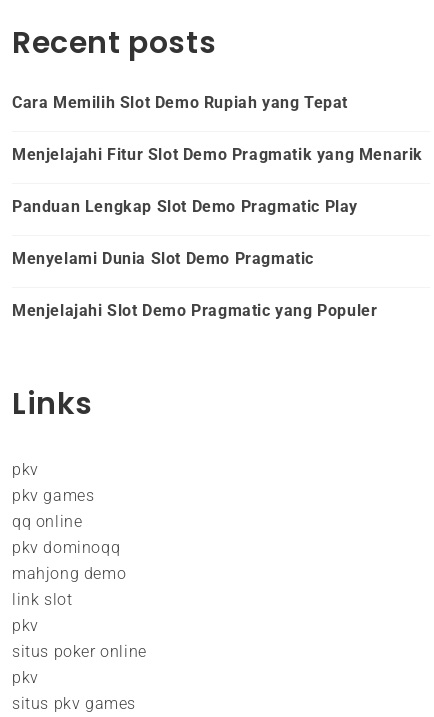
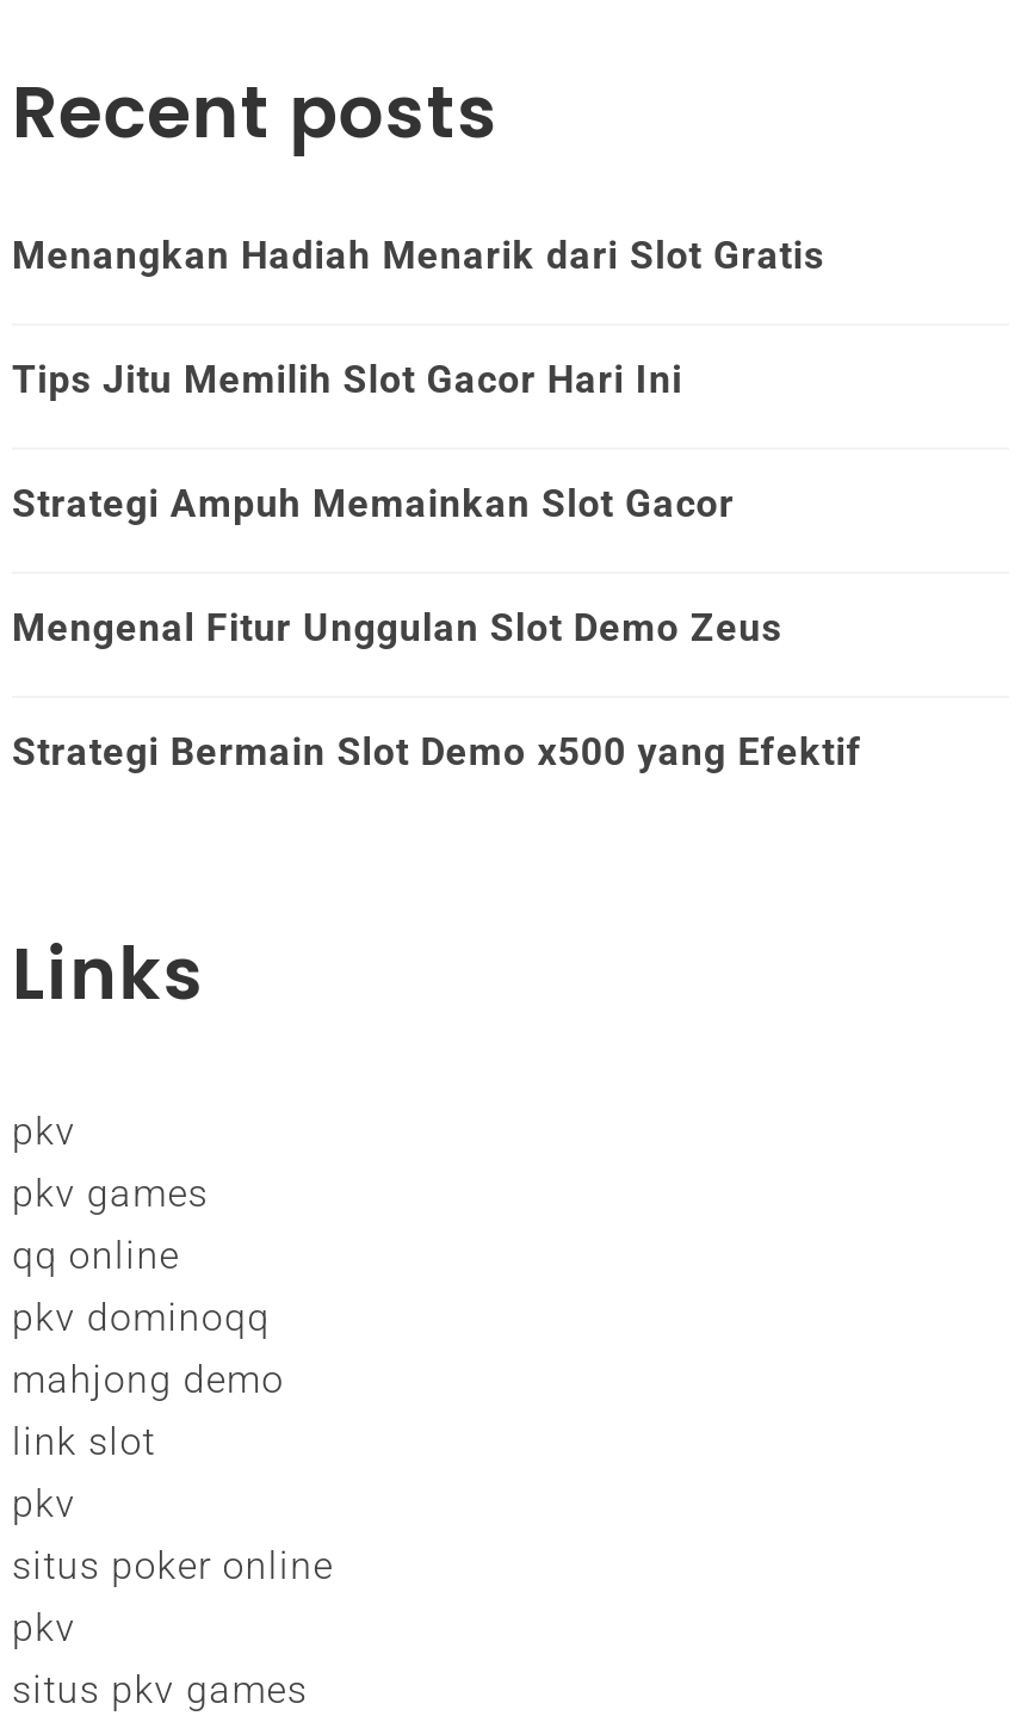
[12,93,348,112] Cara Memilih Slot Demo Rupiah yang Tepat -> [12,233,824,278] Menangkan Hadiah Menarik dari Slot Gratis
[12,145,423,164] Menjelajahi Fitur Slot Demo Pragmatik yang Menarik -> [12,357,683,402] Tips Jitu Memilih Slot Gacor Hari Ini
[12,197,358,216] Panduan Lengkap Slot Demo Pragmatic Play -> [12,481,735,527] Strategi Ampuh Memainkan Slot Gacor
[12,249,314,268] Menyelami Dunia Slot Demo Pragmatic -> [12,605,782,651] Mengenal Fitur Unggulan Slot Demo Zeus
[12,301,377,320] Menjelajahi Slot Demo Pragmatic yang Populer -> [12,729,862,775] Strategi Bermain Slot Demo x500 yang Efektif

